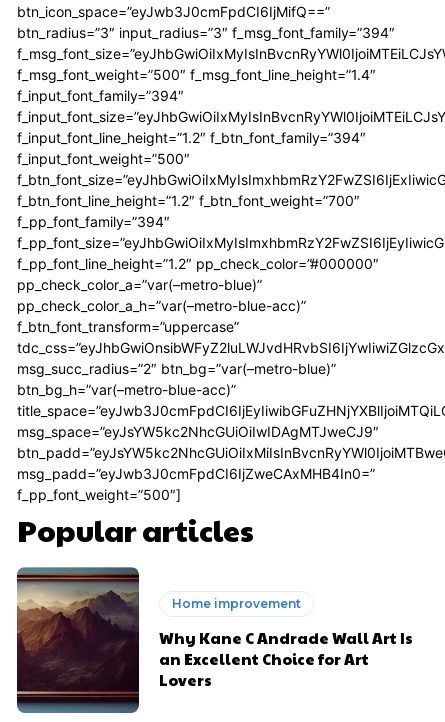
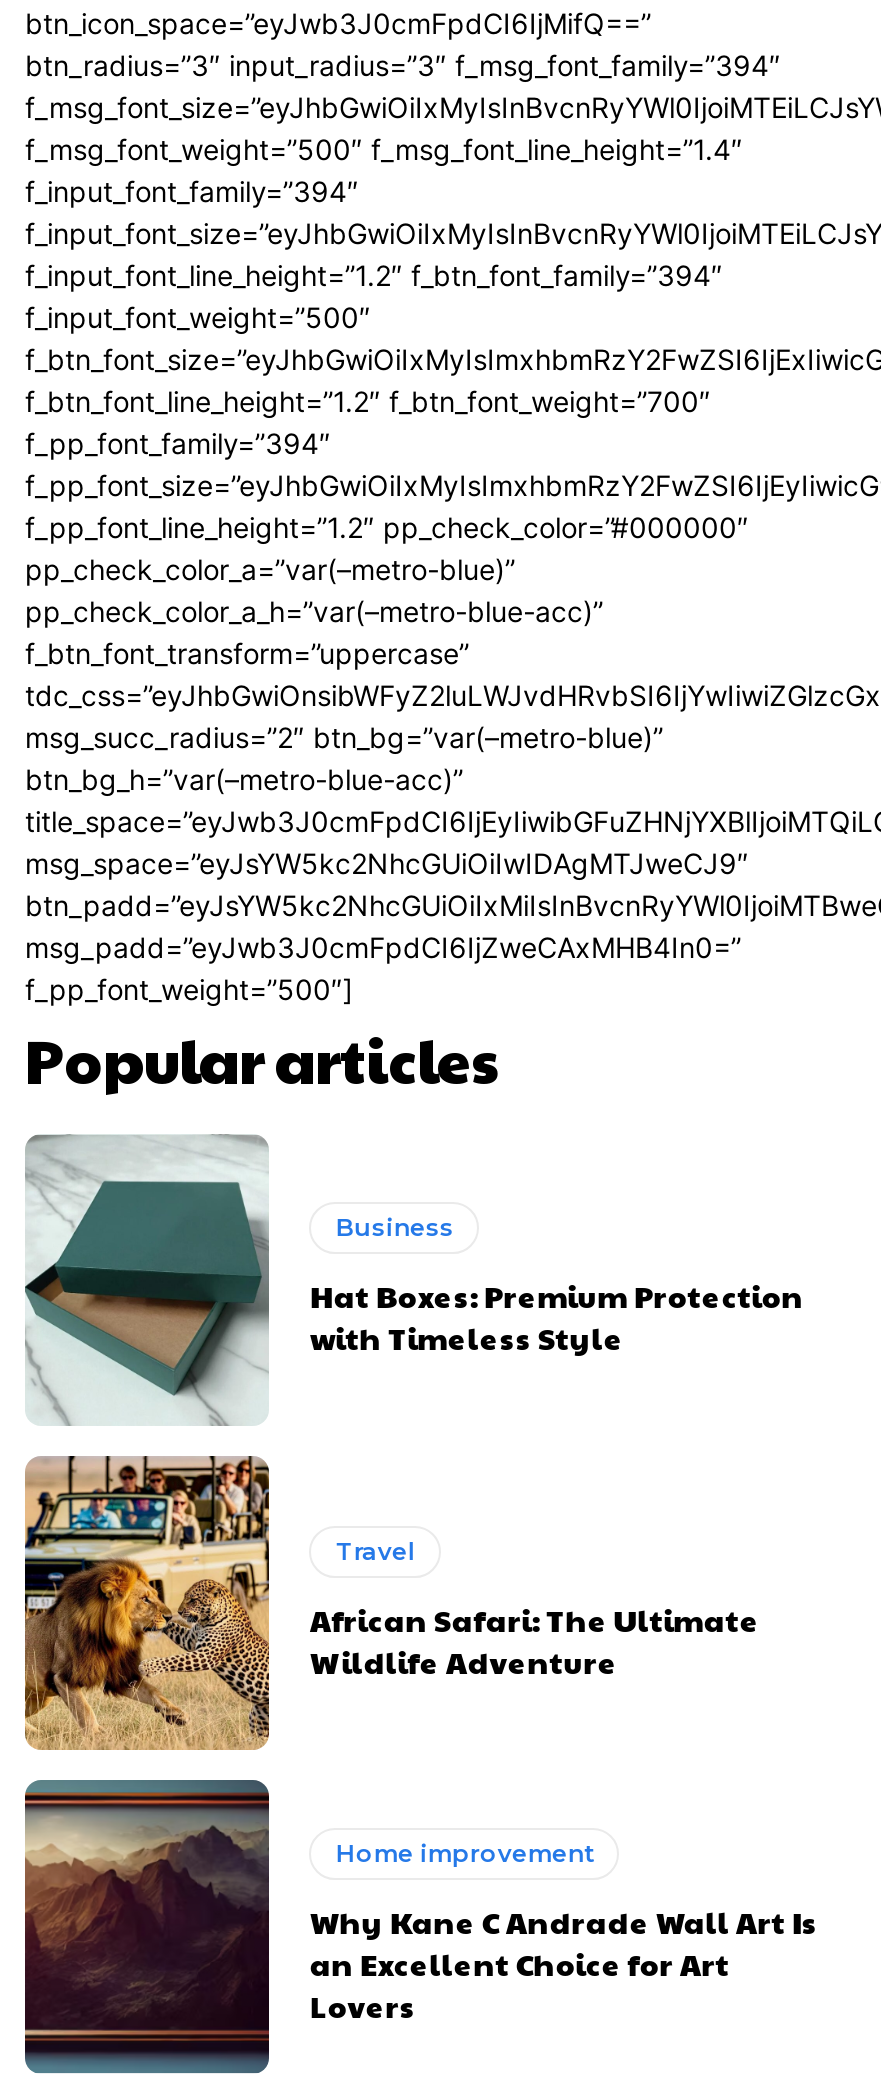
none -> [23,1136,804,1426] [image] | Business | Hat Boxes: Premium Protection | with Timeless Style
none -> [23,1456,760,1752] [image] | Travel | African Safari: The Ultimate | Wildlife Adventure

